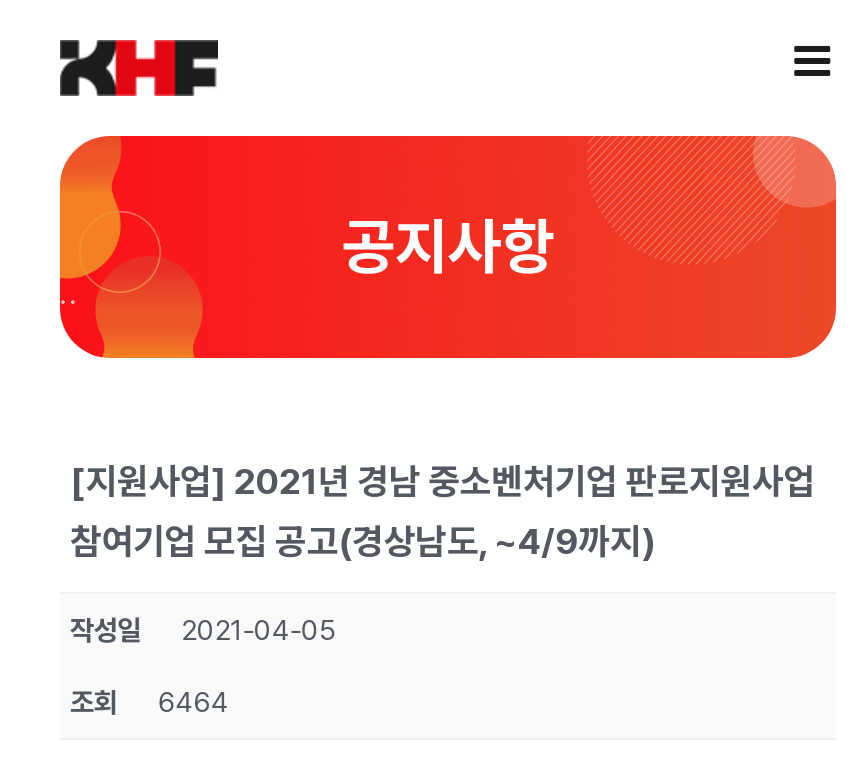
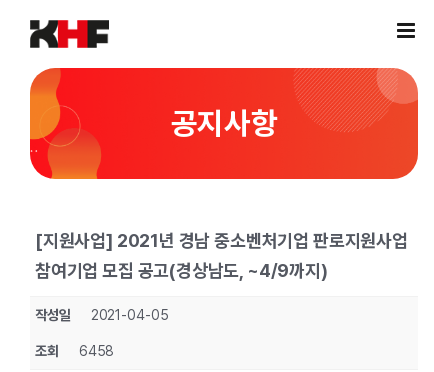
[70,685,229,717] 조회 6464 -> [35,343,114,359] 조회 6458

